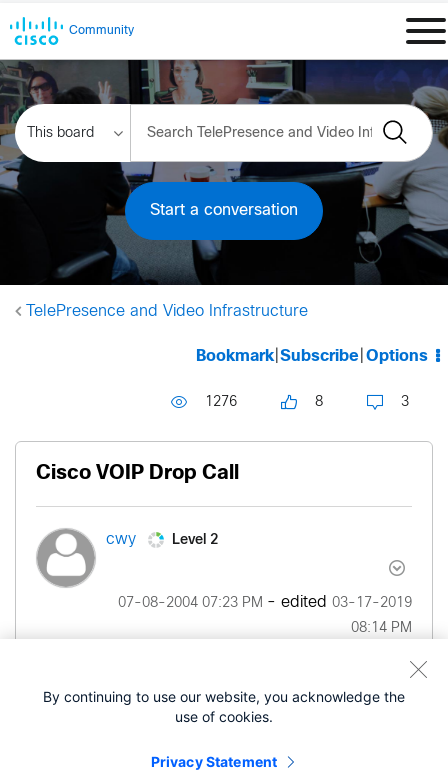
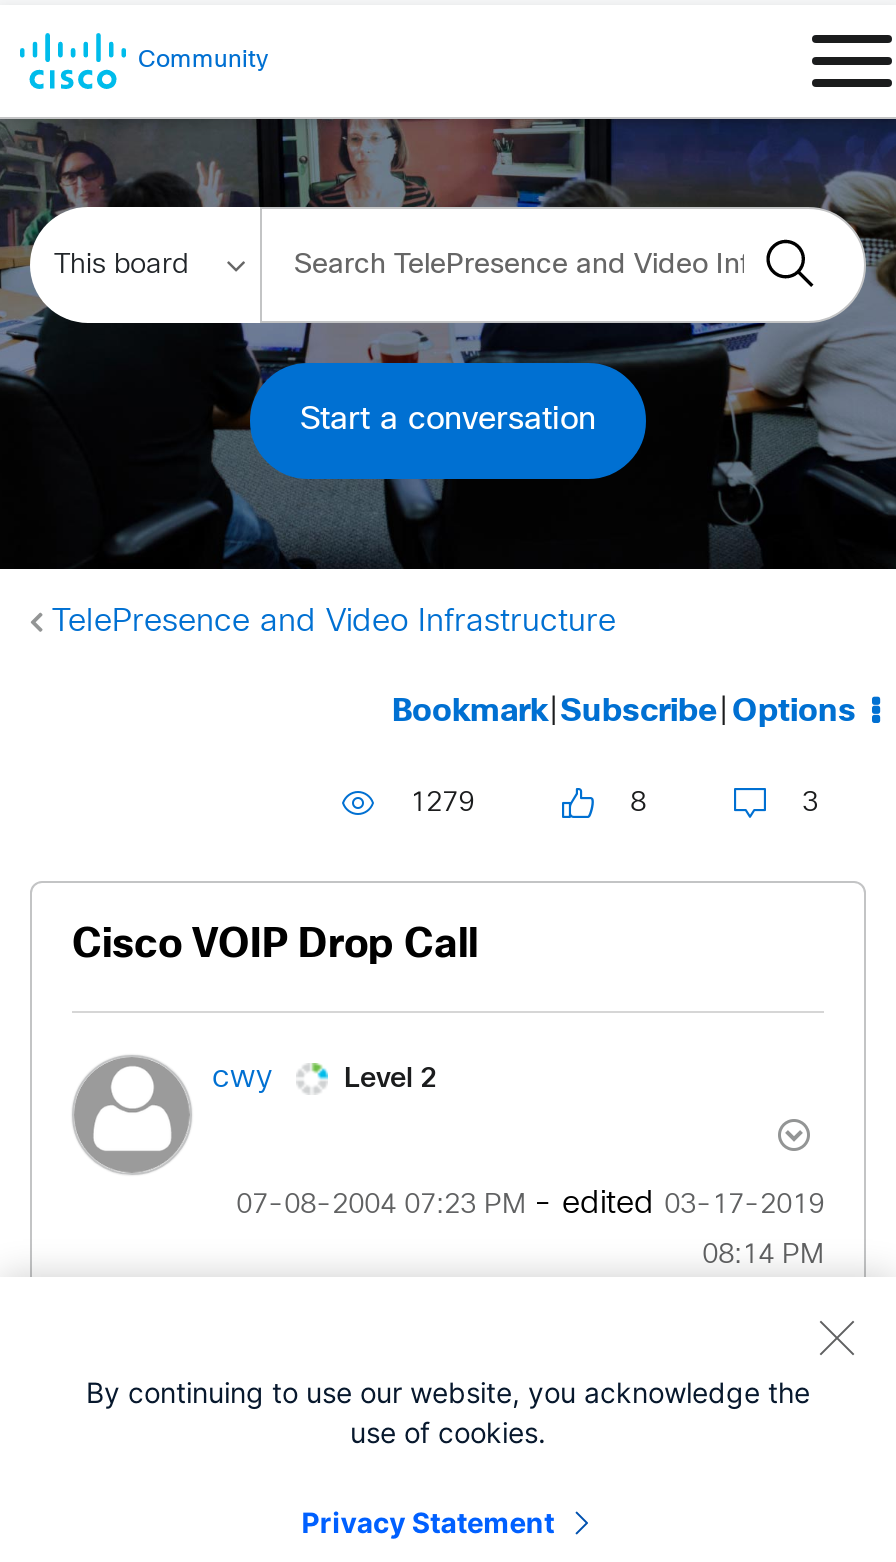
[205,396,237,409] 1276 -> [410,791,474,817] 1279

